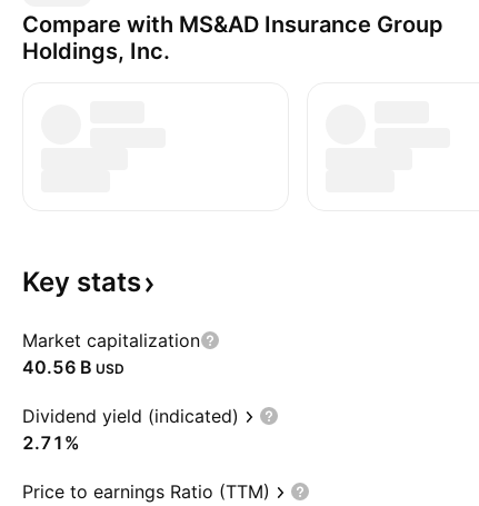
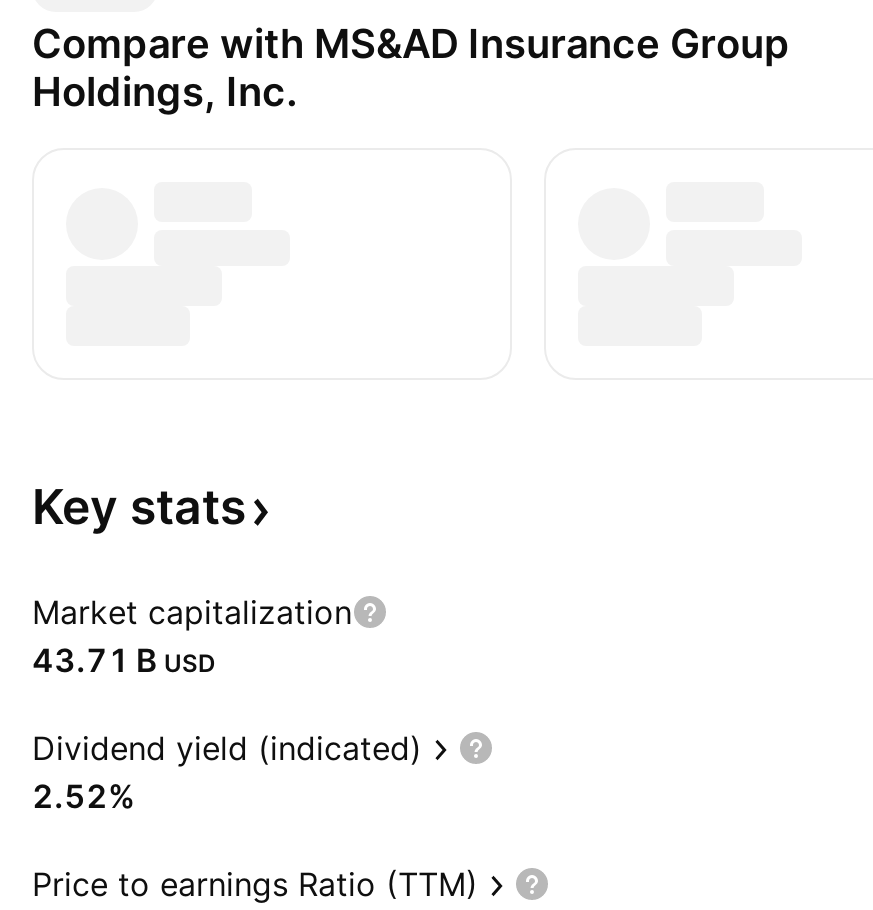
[22,356,124,378] 40.56 B USD -> [32,640,216,680] 43.71 B USD
[22,431,80,454] 2.71% -> [32,776,136,816] 2.52%

